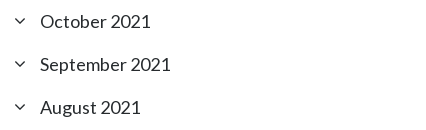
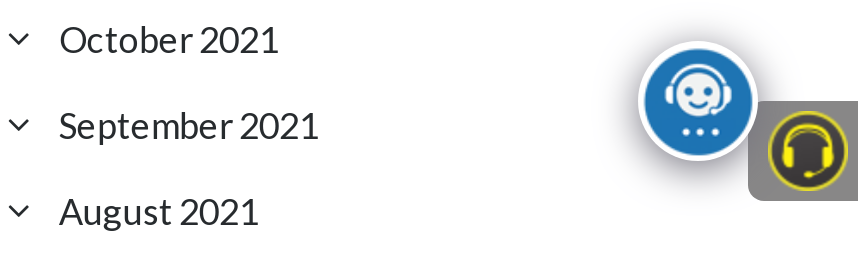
none -> [624,35,852,203] [image]

